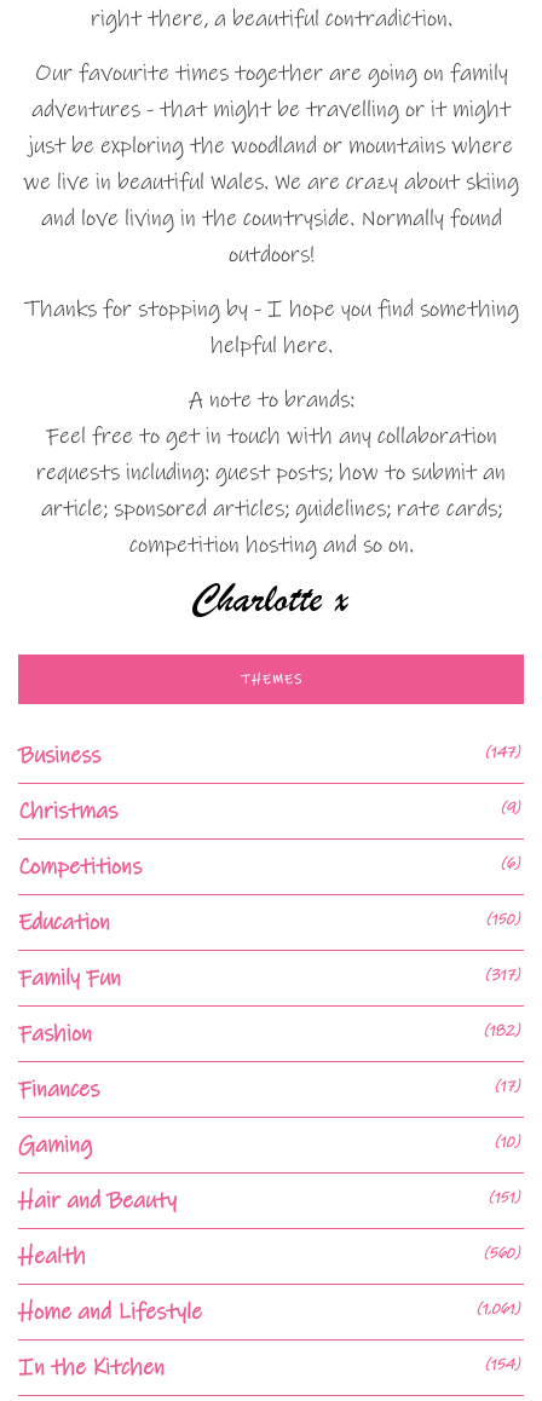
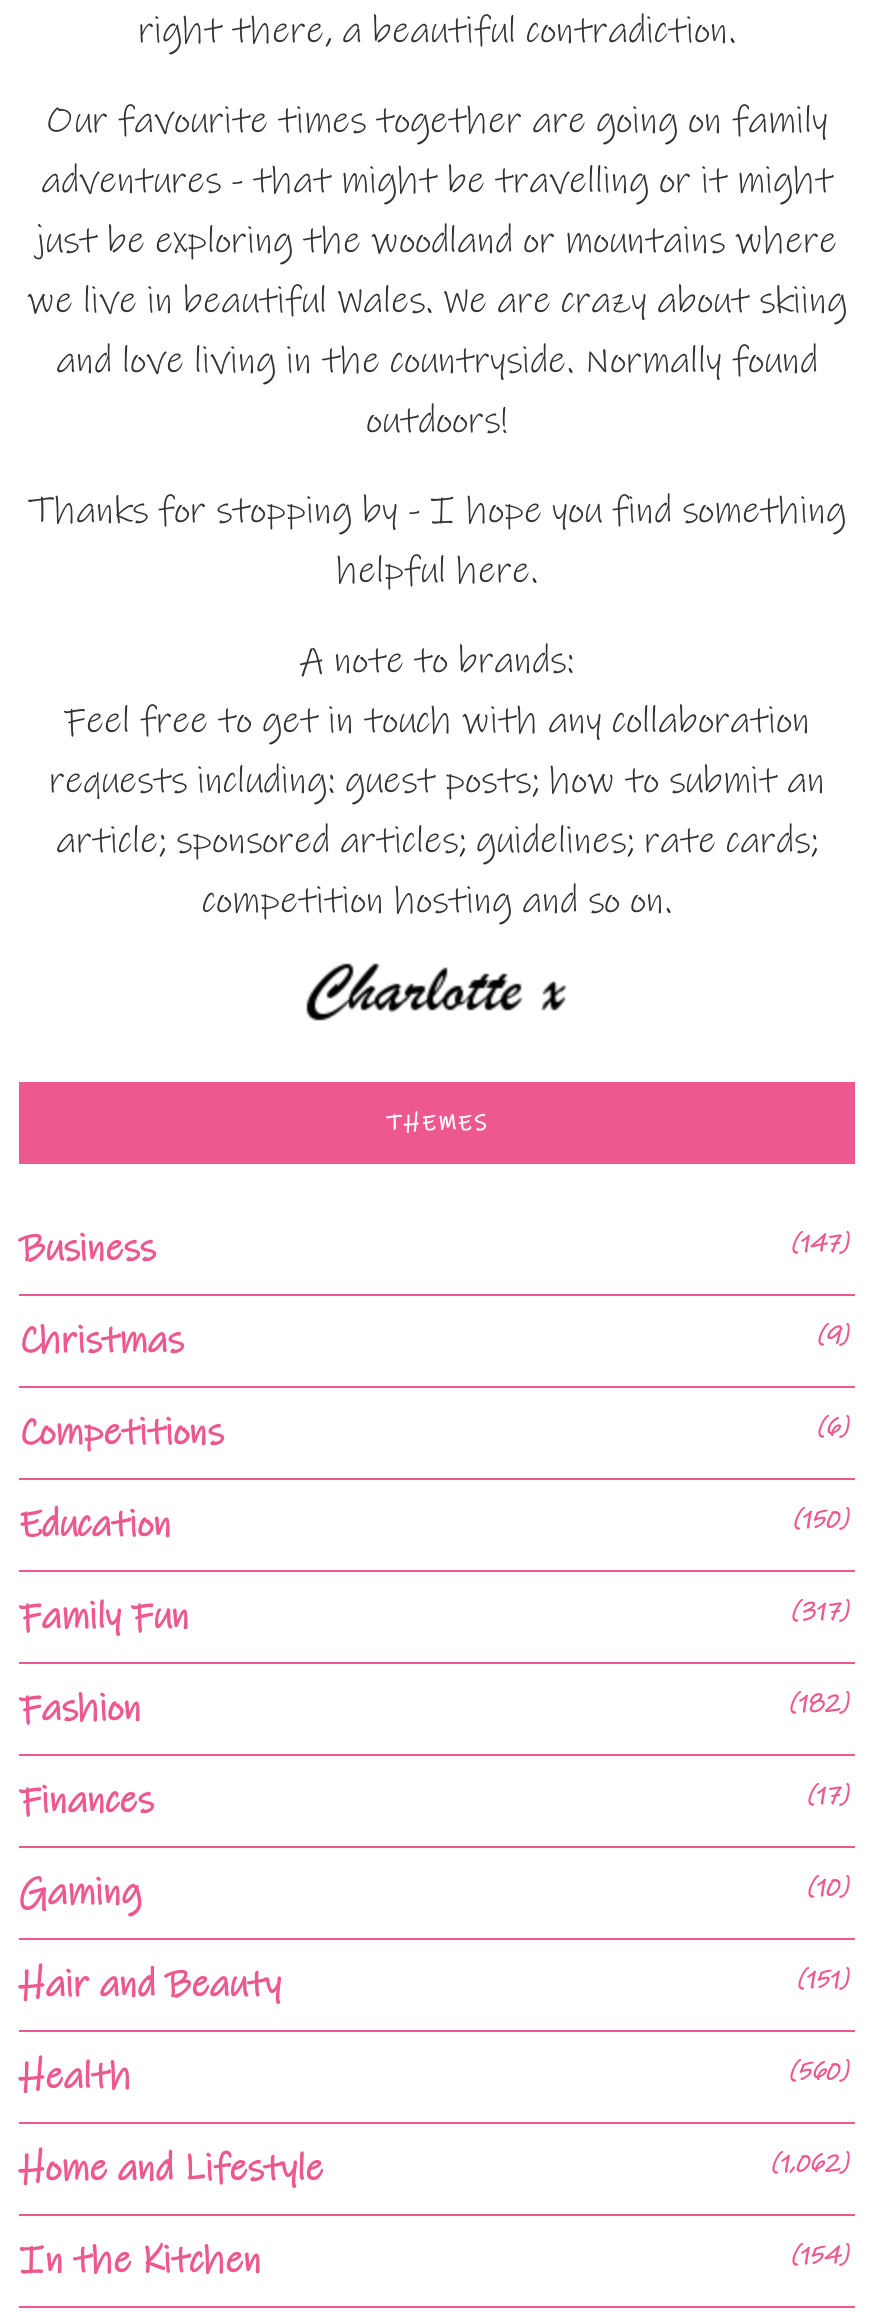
[475,1299,520,1318] (1,061) -> [769,2148,849,2178] (1,062)

